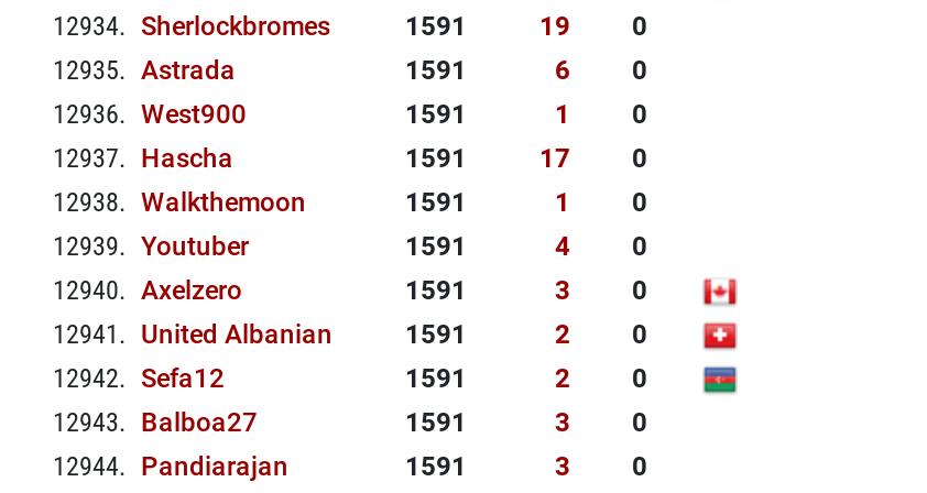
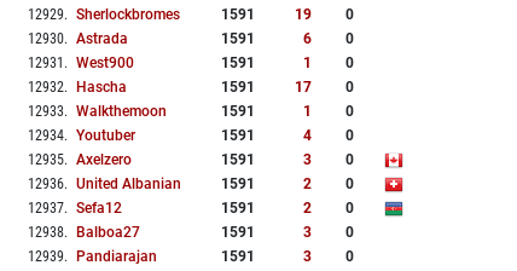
[53,11,330,42] 12934. Sherlockbromes -> [28,6,180,23] 12929. Sherlockbromes
[53,55,236,86] 12935. Astrada -> [28,30,128,47] 12930. Astrada
[53,99,247,130] 12936. West900 -> [28,55,134,72] 12931. West900
[53,143,233,174] 12937. Hascha -> [28,79,127,96] 12932. Hascha
[53,188,306,218] 12938. Walkthemoon -> [28,103,167,120] 12933. Walkthemoon
[53,232,249,262] 12939. Youtuber -> [28,127,135,144] 12934. Youtuber
[53,276,242,306] 12940. Axelzero -> [28,151,132,168] 12935. Axelzero
[53,320,332,350] 12941. United Albanian -> [28,176,181,193] 12936. United Albanian
[53,364,225,394] 12942. Sefa12 -> [28,200,122,217] 12937. Sefa12
[53,408,258,438] 12943. Balboa27 -> [28,224,140,241] 12938. Balboa27
[53,452,288,482] 12944. Pandiarajan -> [28,248,157,265] 12939. Pandiarajan

